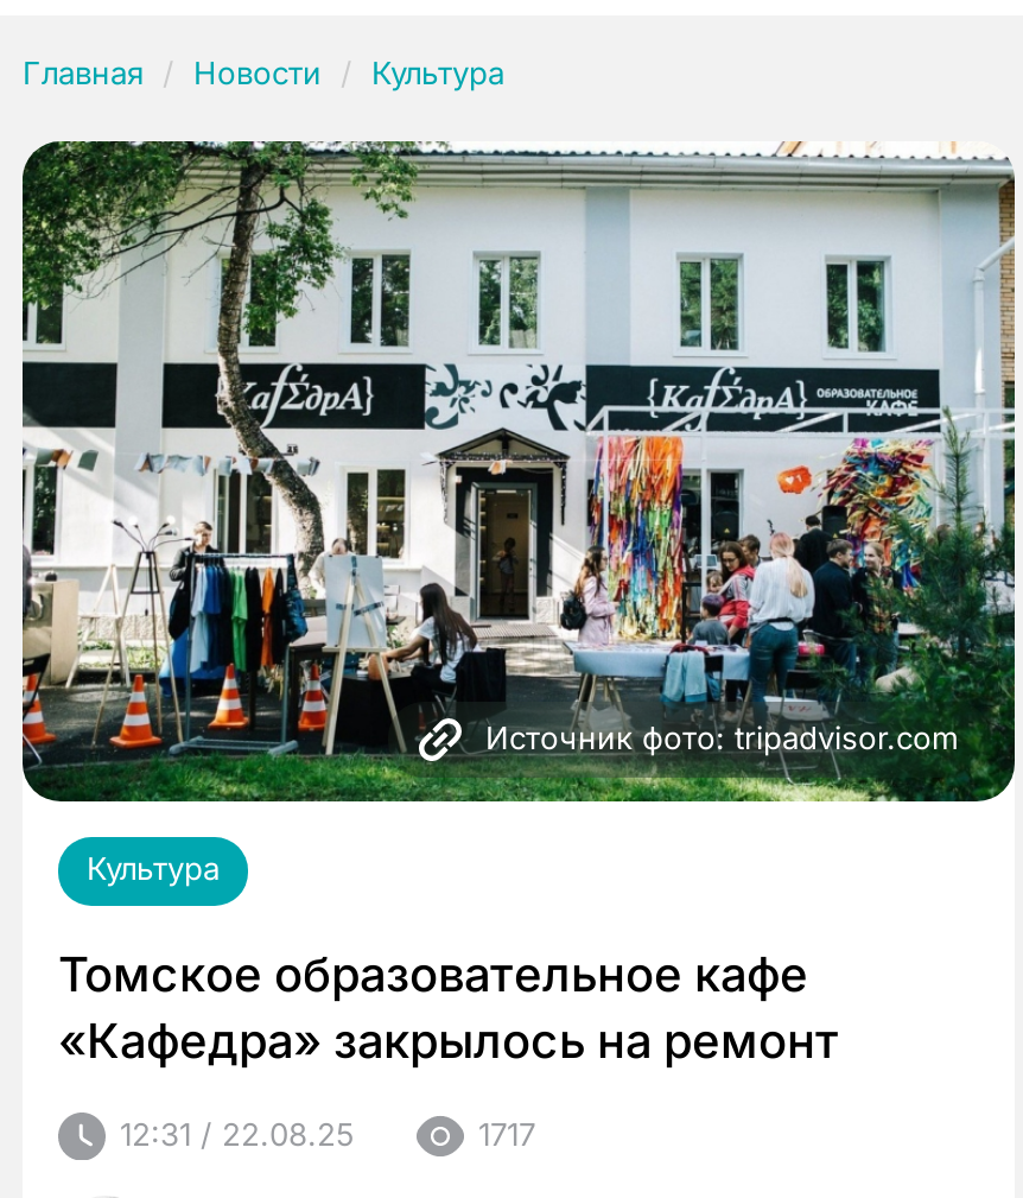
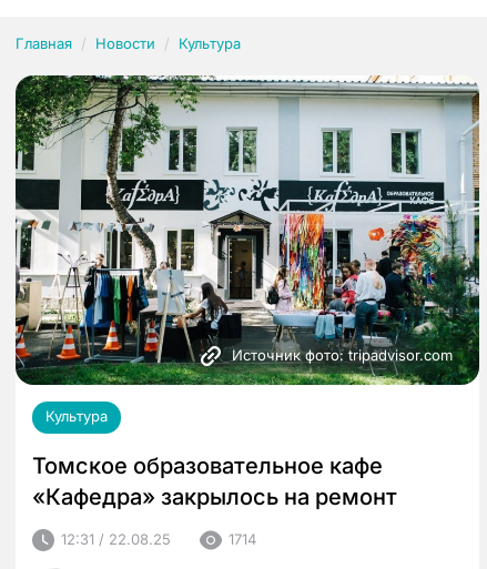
[478,1115,535,1153] 1717 -> [229,530,256,548] 1714

